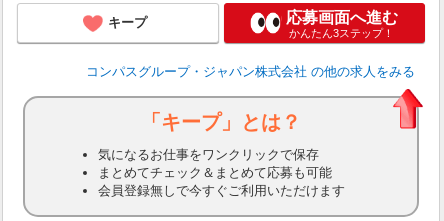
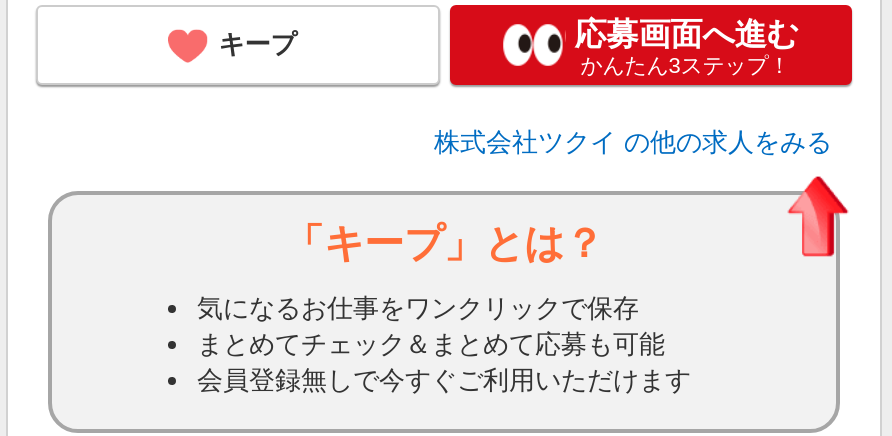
[86,64,415,79] コンパスグループ・ジャパン株式会社の他の求人をみる -> [434,127,832,157] 株式会社ツクイの他の求人をみる

